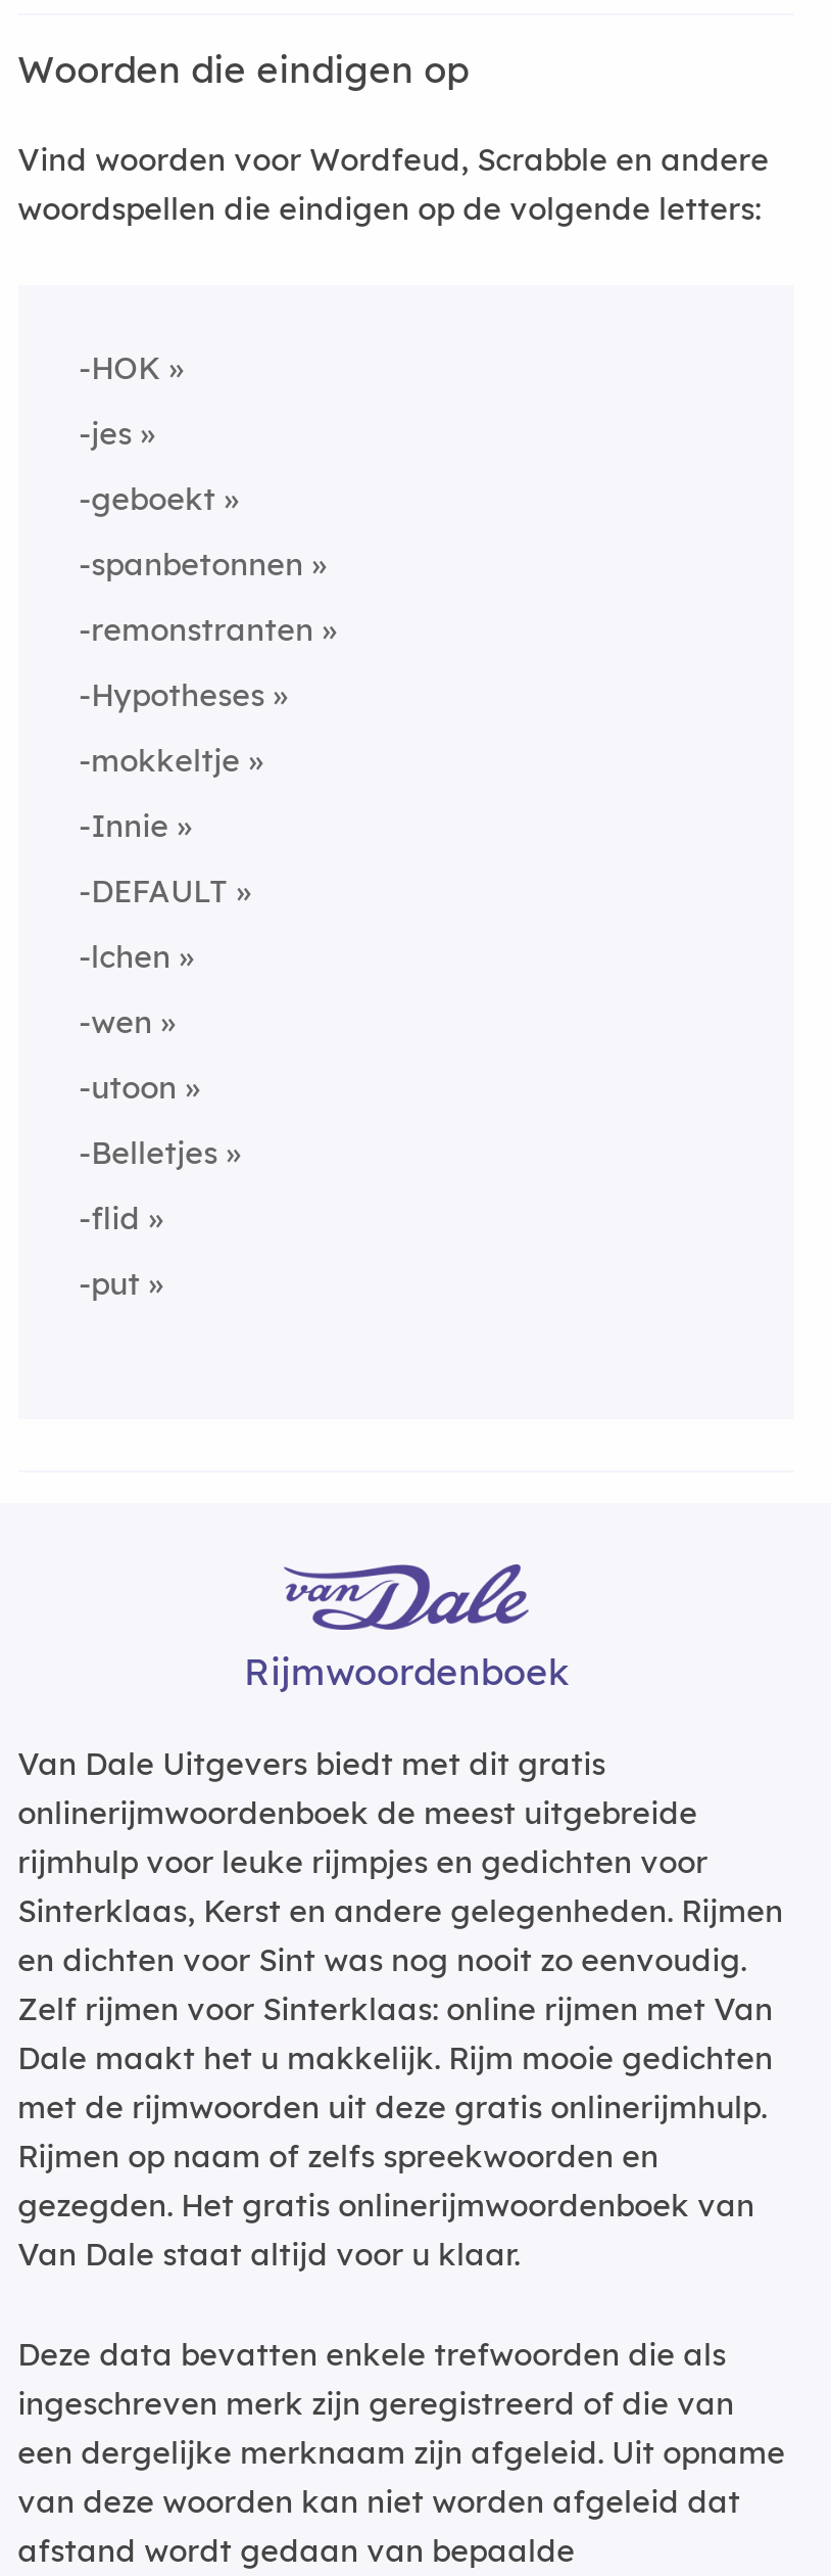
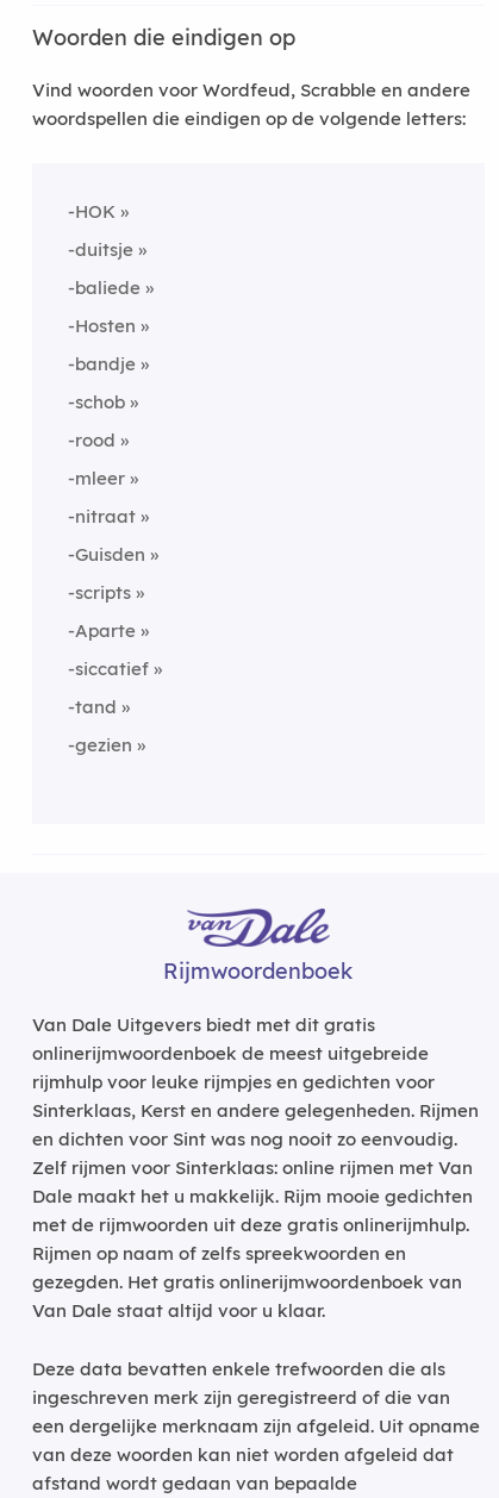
[79,414,132,453] -jes -> [67,238,133,261] -duitsje
[79,479,216,518] -geboekt -> [67,276,140,299] -baliede
[79,545,303,583] -spanbetonnen -> [67,314,135,337] -Hosten
[79,610,314,649] -remonstranten -> [67,352,135,375] -bandje
[79,675,265,714] -Hypotheses -> [67,391,125,413] -schob
[79,741,240,780] -mokkeltje -> [67,429,115,451] -rood
[79,806,169,845] -Innie -> [67,467,125,489] -mleer
[79,872,228,910] -DEFAULT -> [67,505,135,528] -nitraat
[79,937,171,976] -lchen -> [67,543,145,566] -Guisden
[79,1002,152,1041] -wen -> [67,581,131,604] -scripts
[79,1068,177,1107] -utoon -> [67,619,135,642] -Aparte
[79,1133,218,1172] -Belletjes -> [67,657,148,680] -siccatief
[79,1199,140,1237] -flid -> [67,695,116,718] -tand
[79,1264,140,1303] -put -> [67,734,132,756] -gezien

